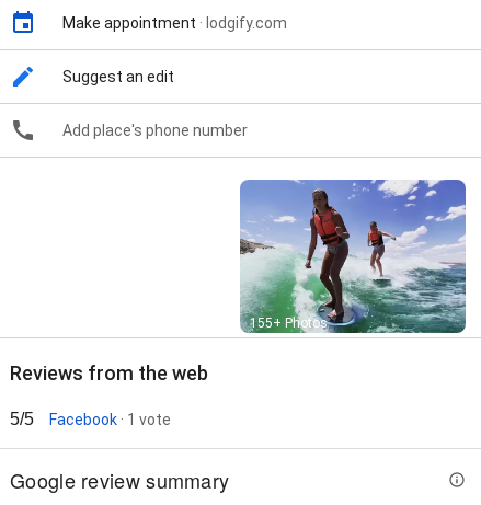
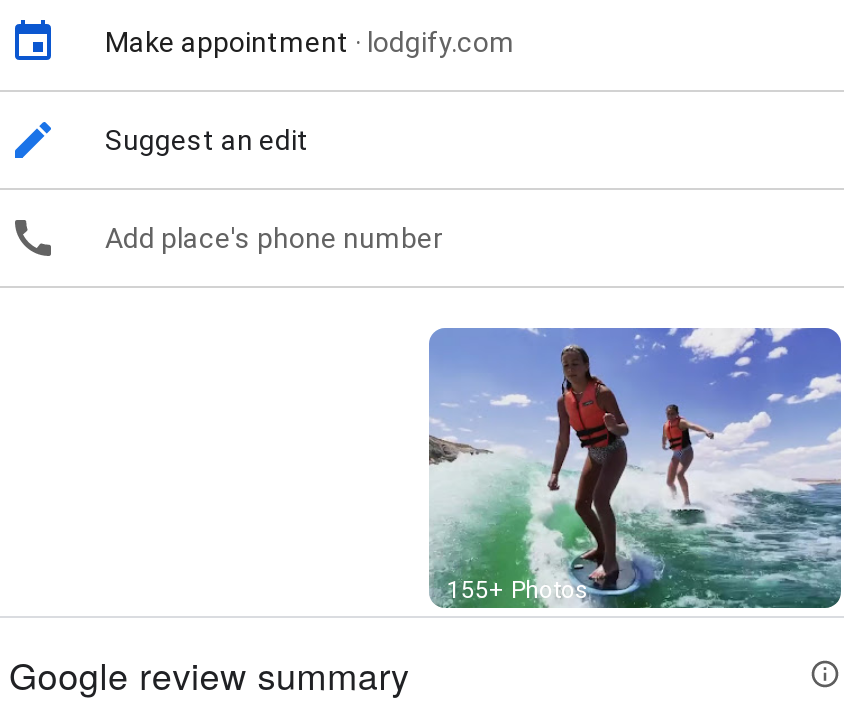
[10,362,208,429] Reviews from the web | 5/5 | Facebook · 1 vote -> none

